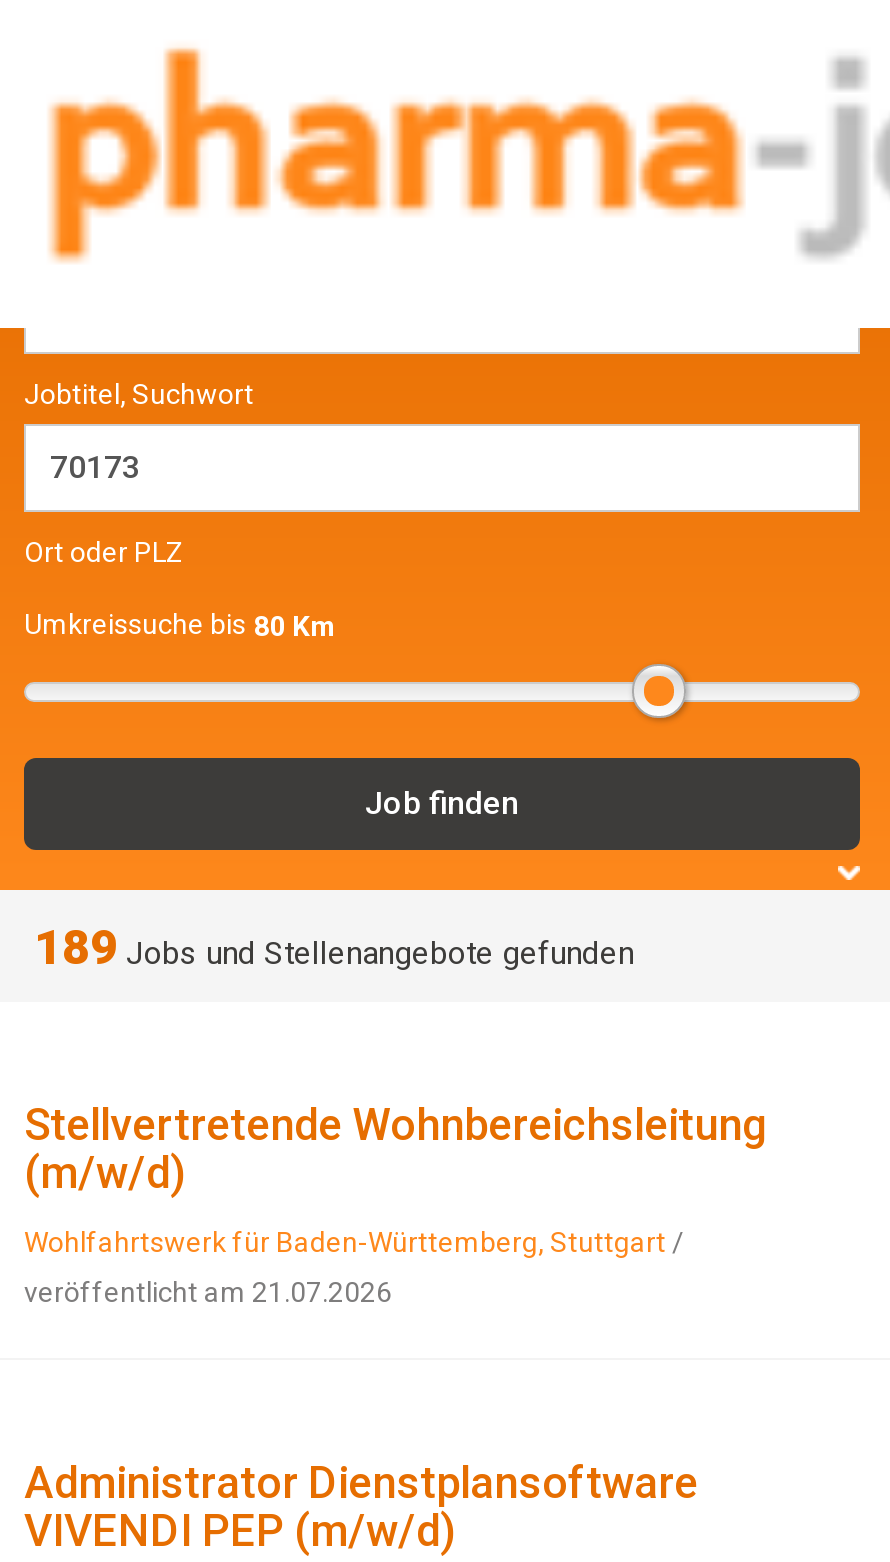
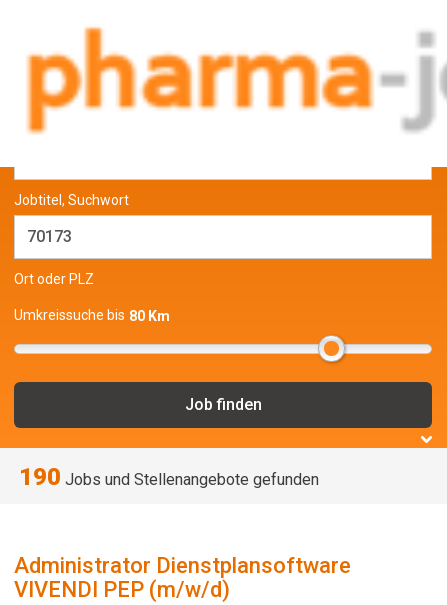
[24,920,766,1308] 189 Jobs und Stellenangebote gefunden | Stellvertretende Wohnbereichsleitung | (m/w/d) | Wohlfahrtswerk für Baden-Württemberg, Stuttgart / | veröffentlicht am 21.07.2026 -> [19,463,319,491] 190 Jobs und Stellenangebote gefunden

